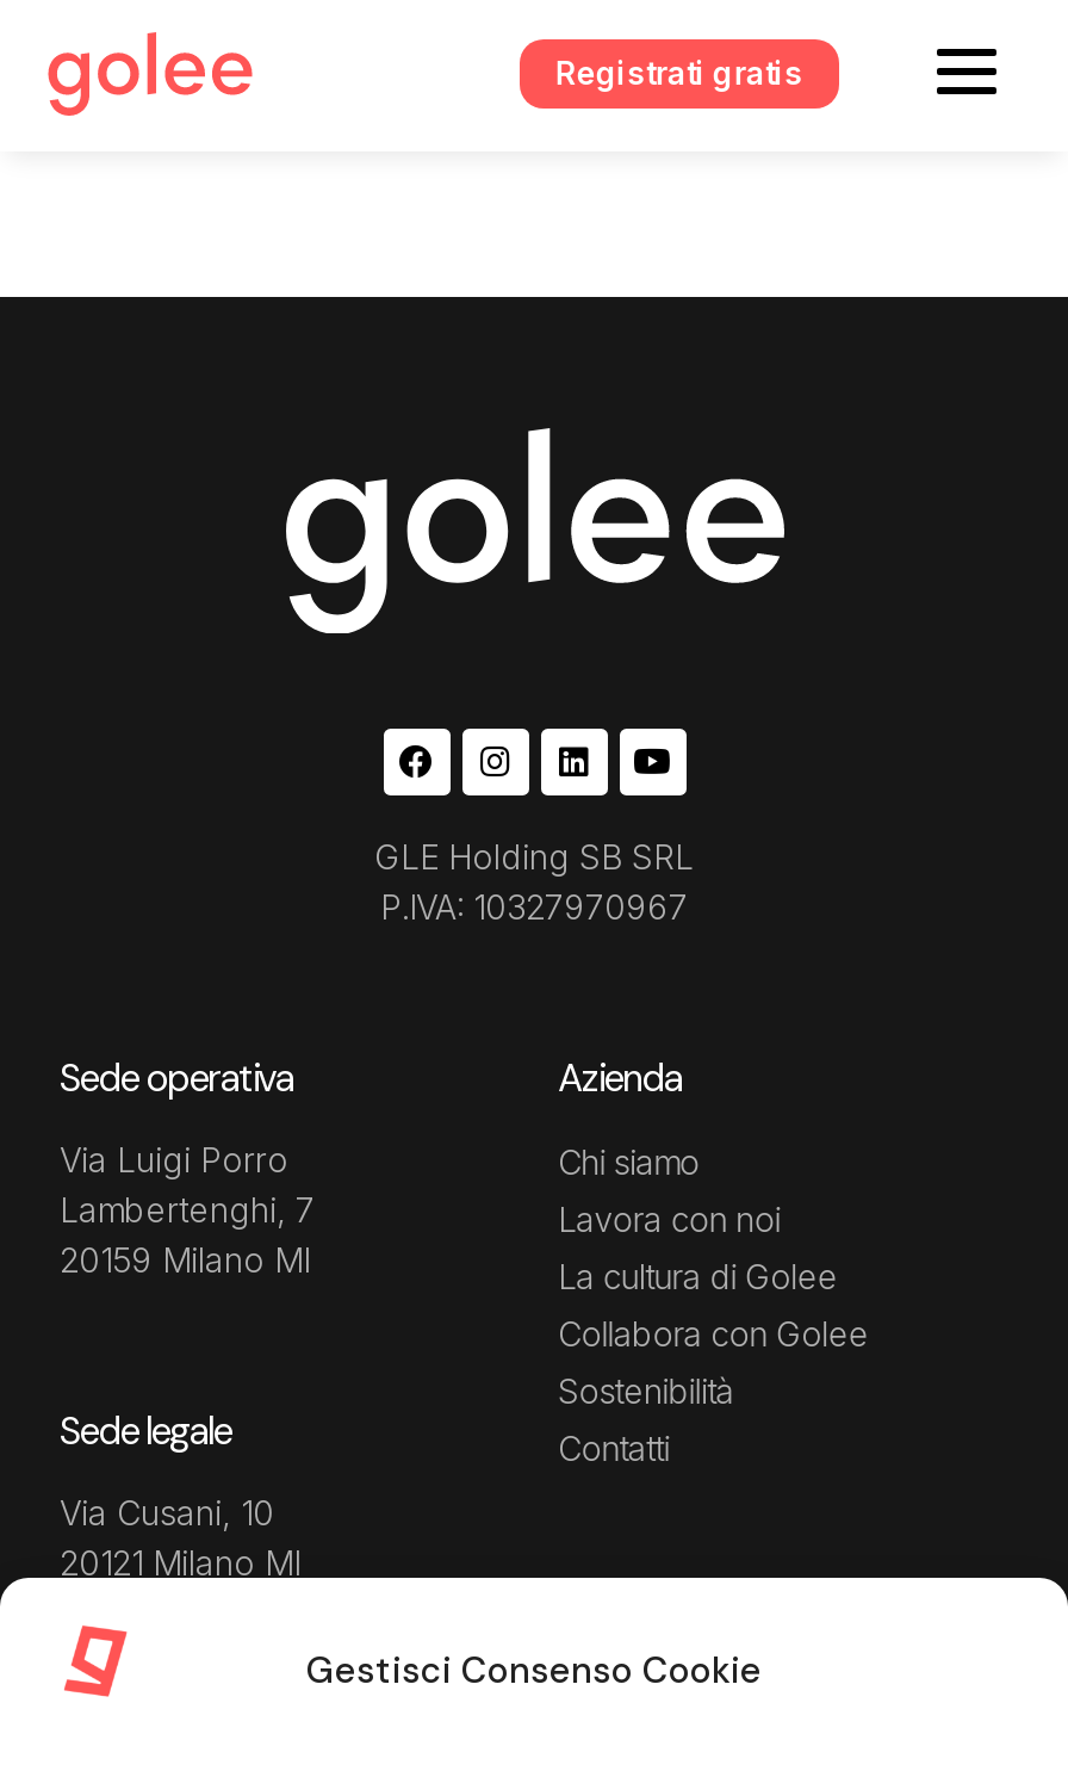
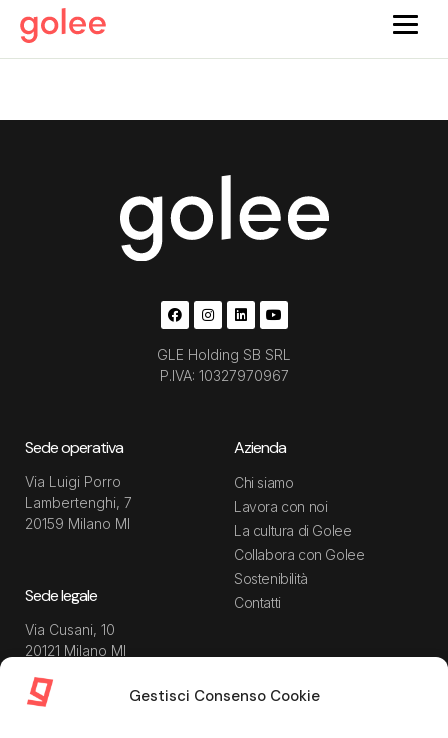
[555,54,803,92] Registrati gratis -> none

